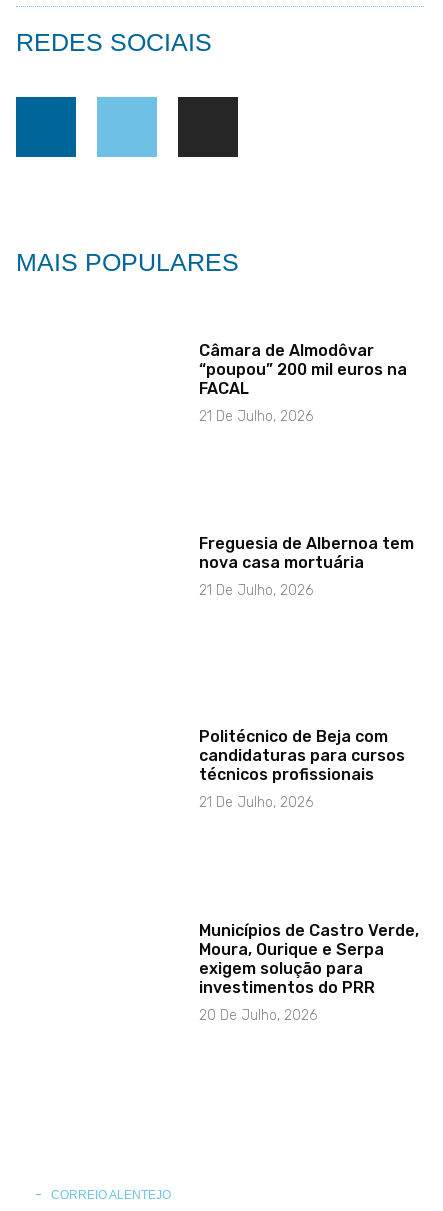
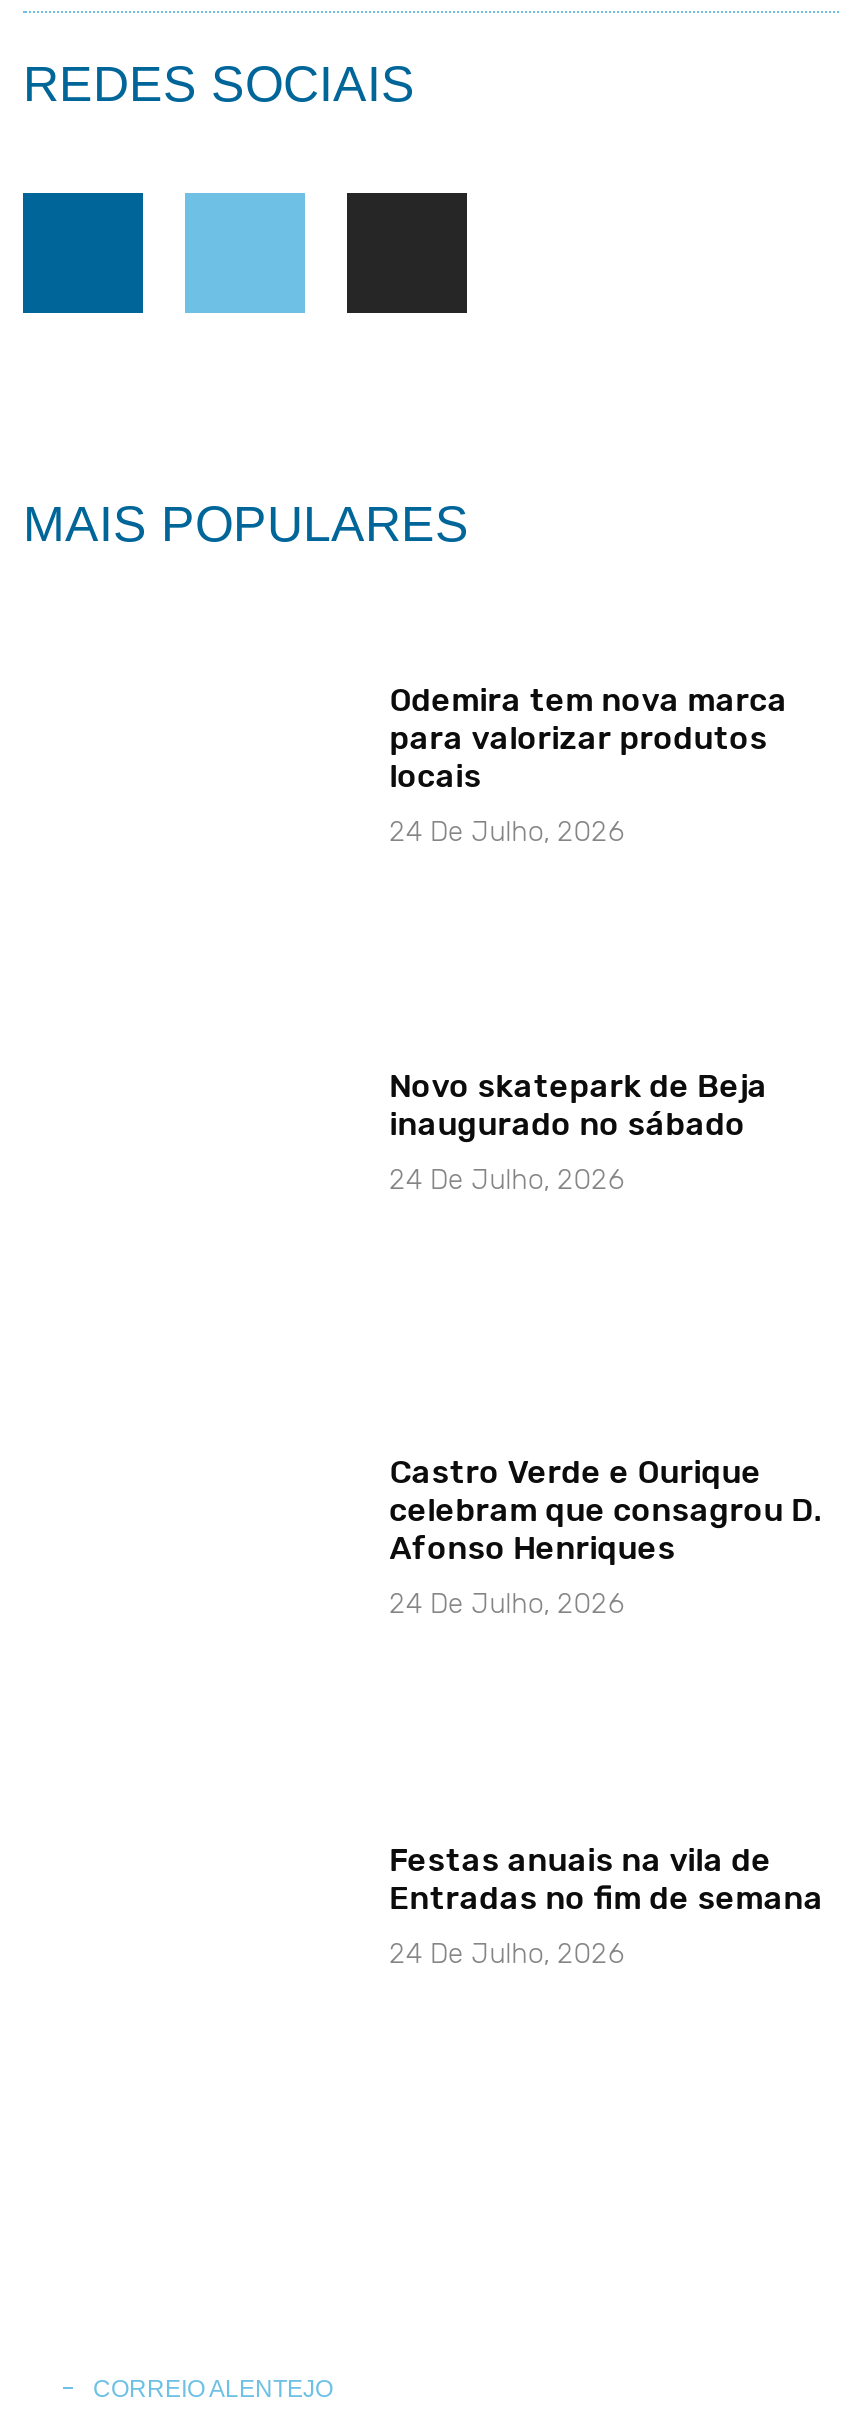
[199,341,407,398] Câmara de Almodôvar | “poupou” 200 mil euros na | FACAL -> [389,681,787,795] Odemira tem nova marca | para valorizar produtos | locais
[199,408,313,425] 21 De Julho, 2026 -> [389,815,623,849] 24 De Julho, 2026
[199,534,414,572] Freguesia de Albernoa tem | nova casa mortuária -> [389,1067,767,1143] Novo skatepark de Beja | inaugurado no sábado
[199,582,313,599] 21 De Julho, 2026 -> [389,1163,623,1197] 24 De Julho, 2026
[199,727,405,784] Politécnico de Beja com | candidaturas para cursos | técnicos profissionais -> [389,1454,821,1568] Castro Verde e Ourique | celebram que consagrou D. | Afonso Henriques
[199,794,313,811] 21 De Julho, 2026 -> [389,1588,623,1622] 24 De Julho, 2026
[199,921,419,997] Municípios de Castro Verde, | Moura, Ourique e Serpa | exigem solução para | investimentos do PRR -> [389,1840,823,1916] Festas anuais na vila de | Entradas no fim de semana
[199,1007,317,1024] 20 De Julho, 2026 -> [389,1936,623,1970] 24 De Julho, 2026

